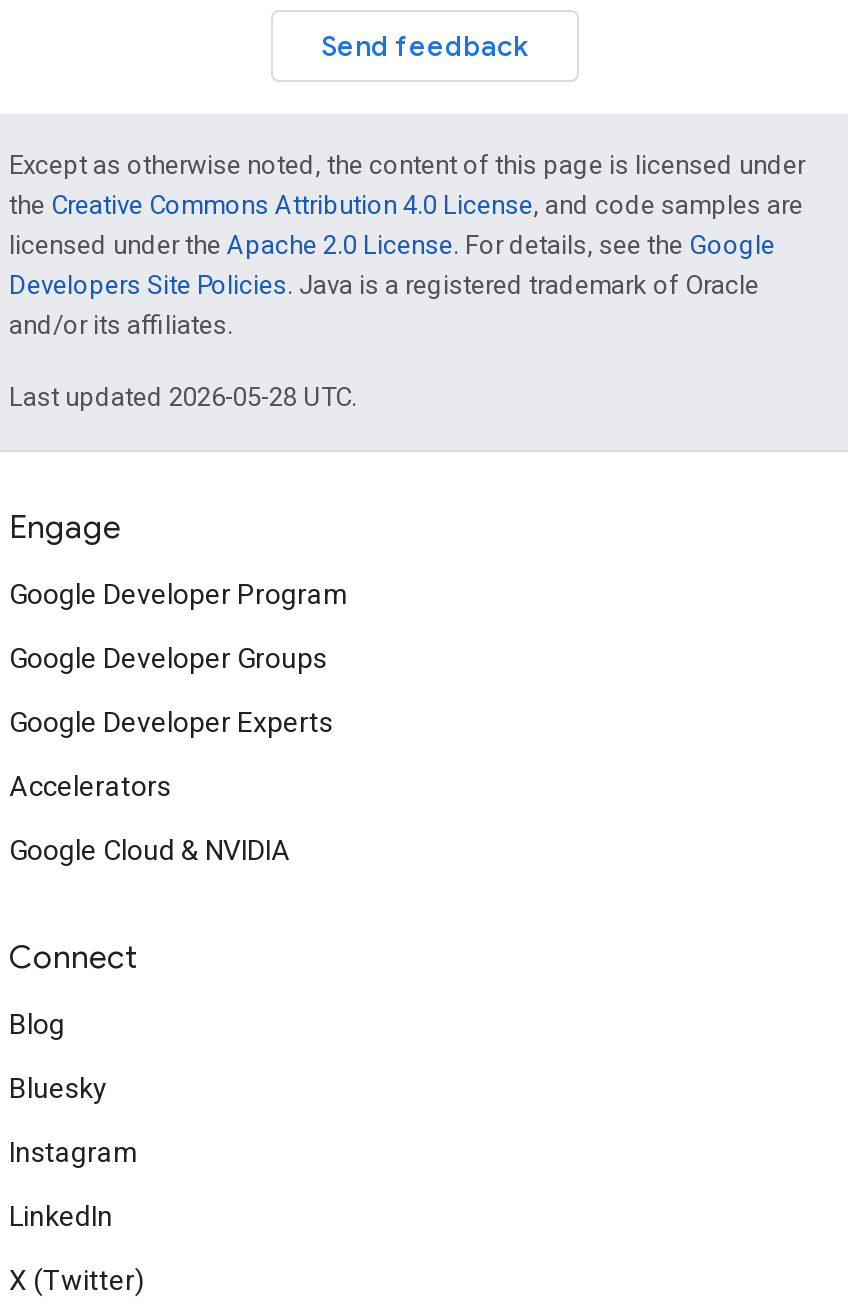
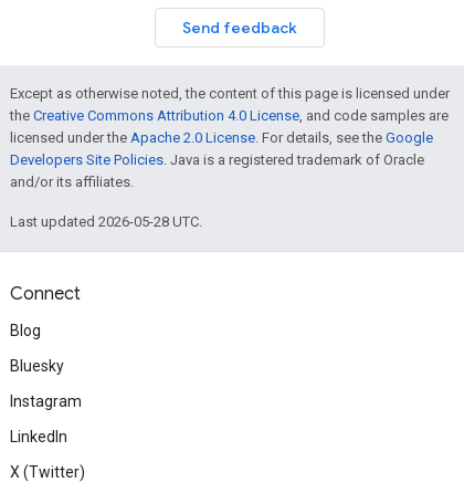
[9,508,349,866] Engage | Google Developer Program | Google Developer Groups | Google Developer Experts | Accelerators | Google Cloud & NVIDIA -> none

